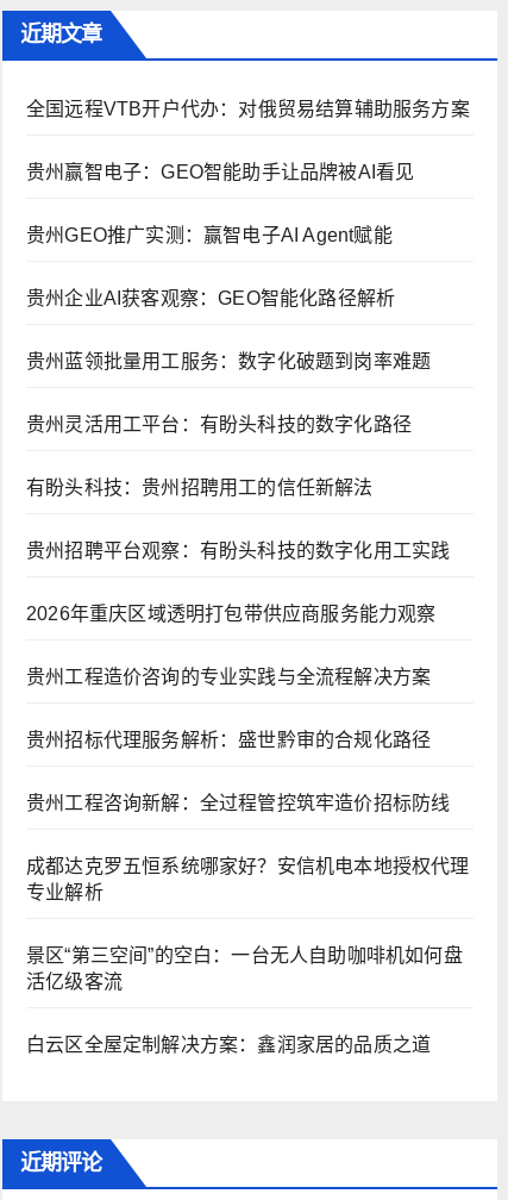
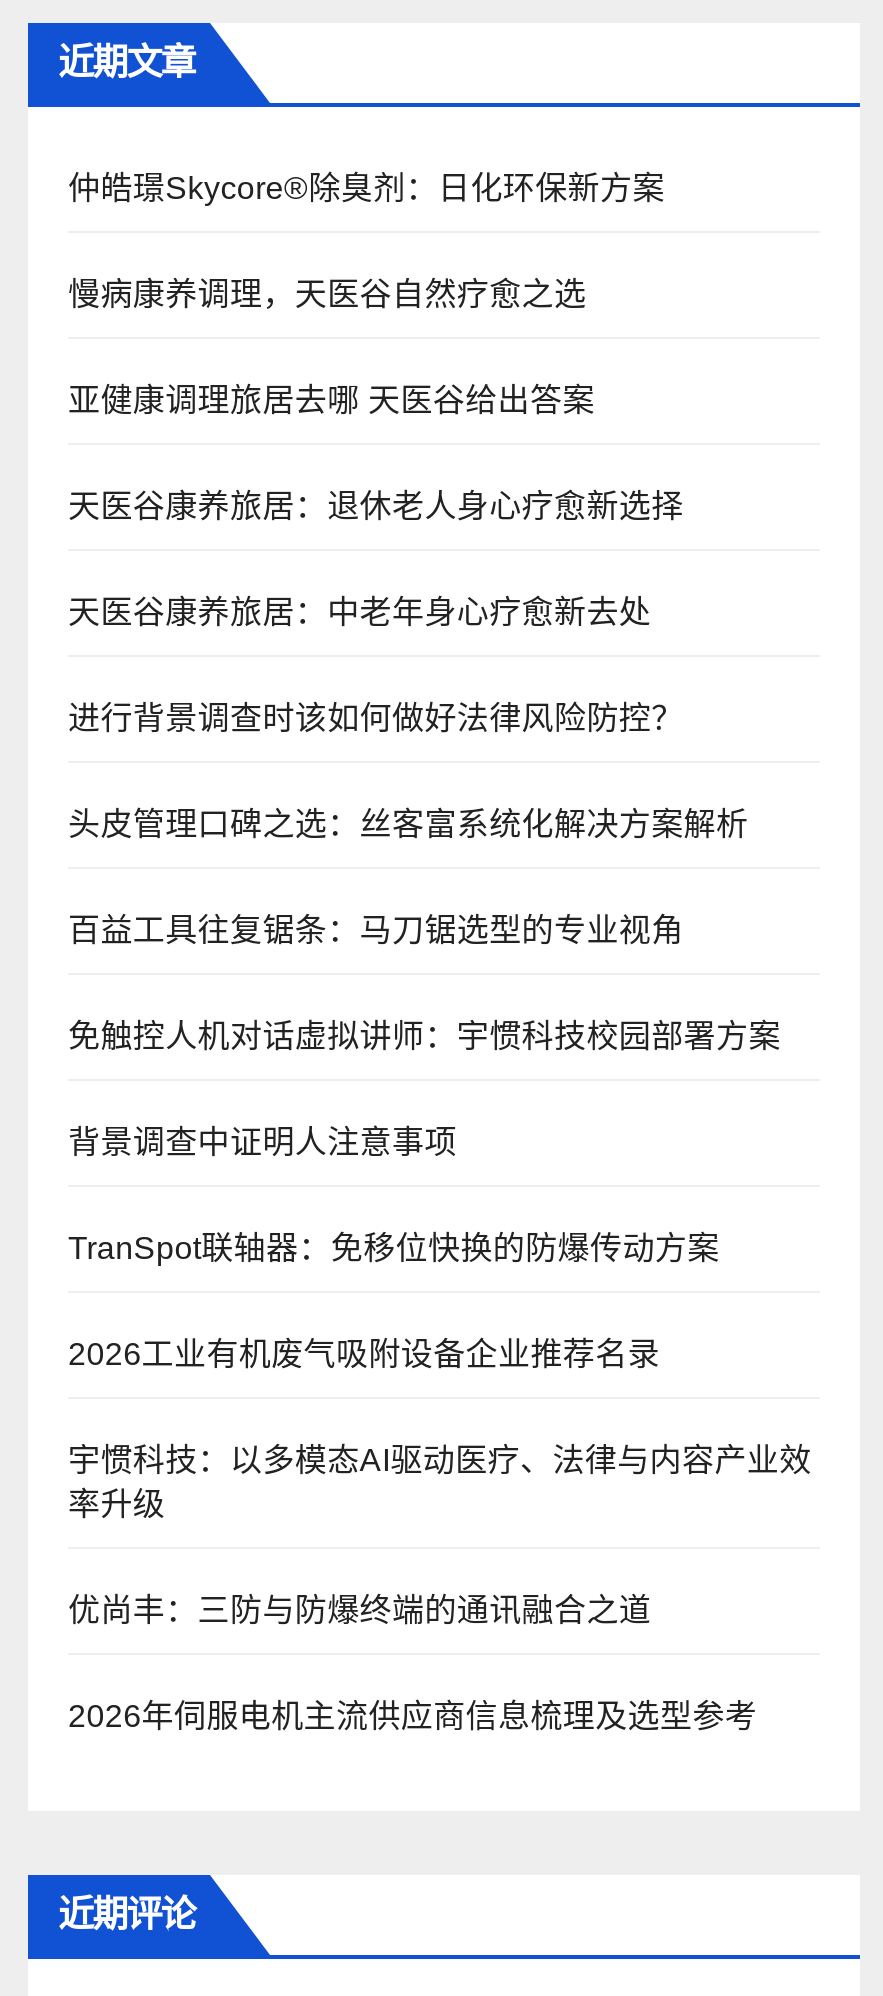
[26,99,470,120] 全国远程VTB开户代办：对俄贸易结算辅助服务方案 -> [68,172,665,206] 仲皓璟Skycore®除臭剂：日化环保新方案
[26,162,414,183] 贵州赢智电子：GEO智能助手让品牌被AI看见 -> [68,278,586,312] 慢病康养调理，天医谷自然疗愈之选
[26,225,392,246] 贵州GEO推广实测：赢智电子AI Agent赋能 -> [68,384,595,418] 亚健康调理旅居去哪 天医谷给出答案
[26,289,395,309] 贵州企业AI获客观察：GEO智能化路径解析 -> [68,490,684,524] 天医谷康养旅居：退休老人身心疗愈新选择
[26,352,431,372] 贵州蓝领批量用工服务：数字化破题到岗率难题 -> [68,596,651,630] 天医谷康养旅居：中老年身心疗愈新去处
[26,415,412,435] 贵州灵活用工平台：有盼头科技的数字化路径 -> [68,702,684,736] 进行背景调查时该如何做好法律风险防控？
[26,478,373,498] 有盼头科技：贵州招聘用工的信任新解法 -> [68,808,748,842] 头皮管理口碑之选：丝客富系统化解决方案解析
[26,541,450,561] 贵州招聘平台观察：有盼头科技的数字化用工实践 -> [68,914,684,948] 百益工具往复锯条：马刀锯选型的专业视角
[26,604,436,624] 2026年重庆区域透明打包带供应商服务能力观察 -> [68,1020,781,1054] 免触控人机对话虚拟讲师：宇惯科技校园部署方案
[26,667,431,687] 贵州工程造价咨询的专业实践与全流程解决方案 -> [68,1126,457,1160] 背景调查中证明人注意事项
[26,730,431,750] 贵州招标代理服务解析：盛世黔审的合规化路径 -> [68,1232,720,1266] TranSpot联轴器：免移位快换的防爆传动方案
[26,793,450,814] 贵州工程咨询新解：全过程管控筑牢造价招标防线 -> [68,1338,660,1372] 2026工业有机废气吸附设备企业推荐名录
[26,856,469,903] 成都达克罗五恒系统哪家好？安信机电本地授权代理 | 专业解析 -> [68,1444,812,1522] 宇惯科技：以多模态AI驱动医疗、法律与内容产业效 | 率升级
[26,946,463,992] 景区“第三空间”的空白：一台无人自助咖啡机如何盘 | 活亿级客流 -> [68,1594,651,1628] 优尚丰：三防与防爆终端的通讯融合之道
[26,1035,431,1055] 白云区全屋定制解决方案：鑫润家居的品质之道 -> [68,1700,757,1734] 2026年伺服电机主流供应商信息梳理及选型参考

